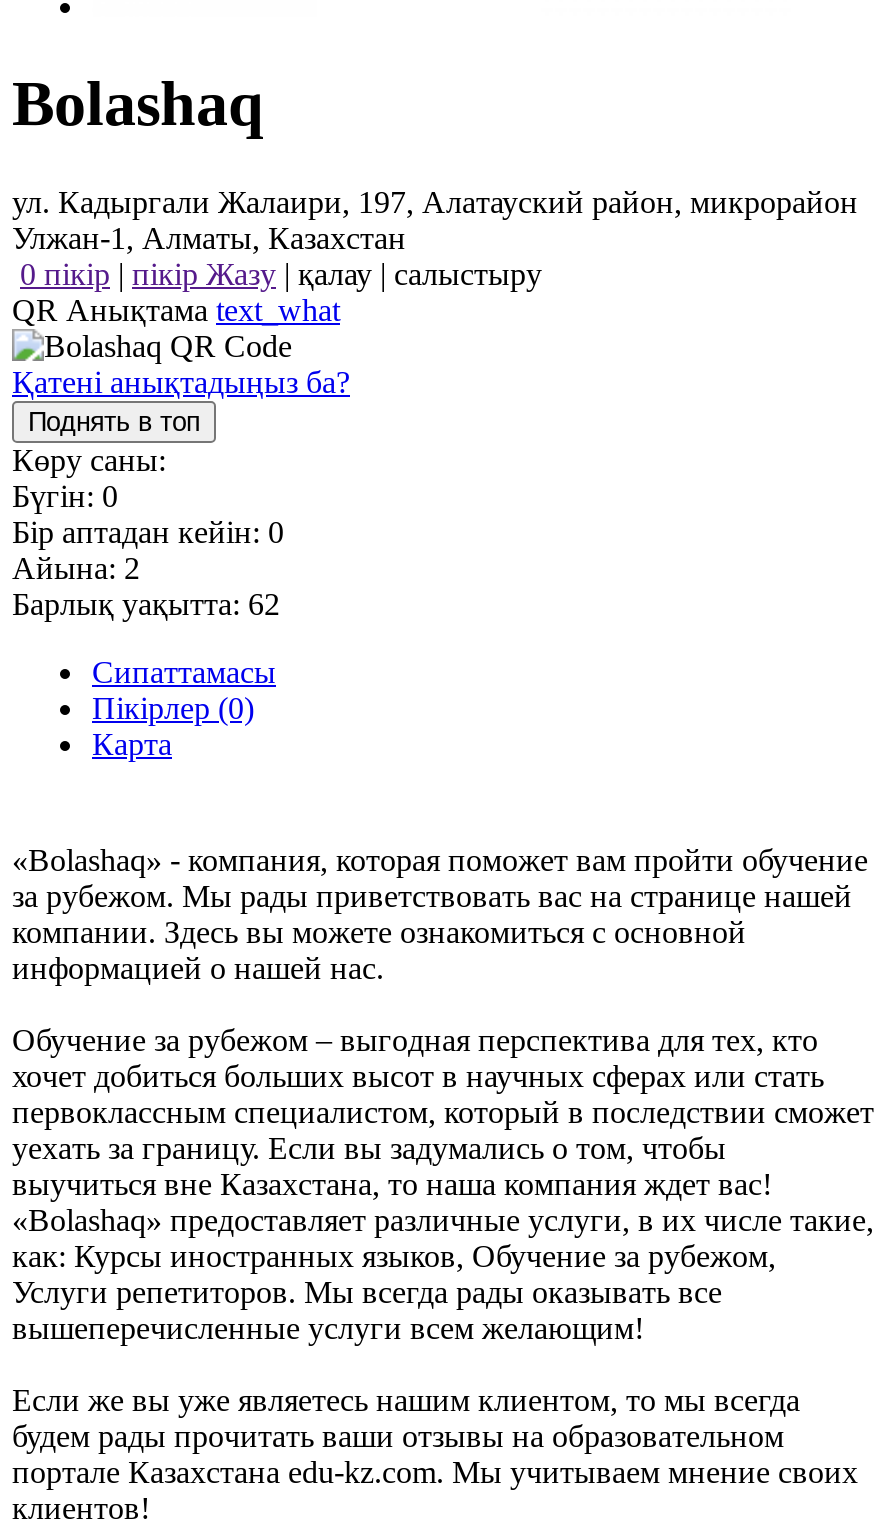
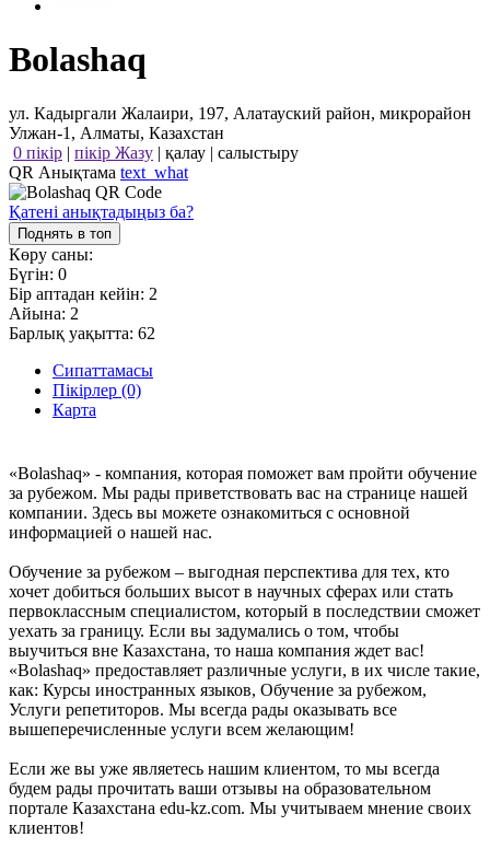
[12,515,284,549] Бір аптадан кейін: 0 -> [9,284,157,303] Бір аптадан кейін: 2

